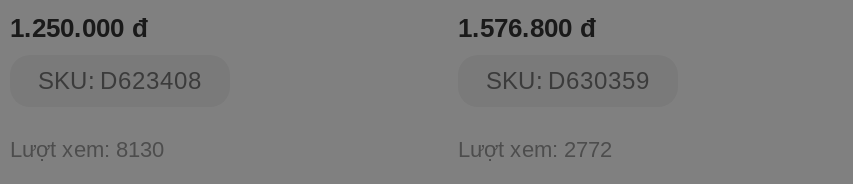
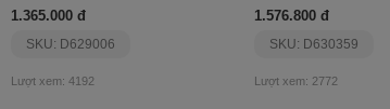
[10,13,148,43] 1.250.000 đ -> [11,8,86,24] 1.365.000 đ
[38,67,202,95] SKU: D623408 -> [26,37,115,52] SKU: D629006
[10,137,164,161] Lượt xem: 8130 -> [11,74,95,87] Lượt xem: 4192

